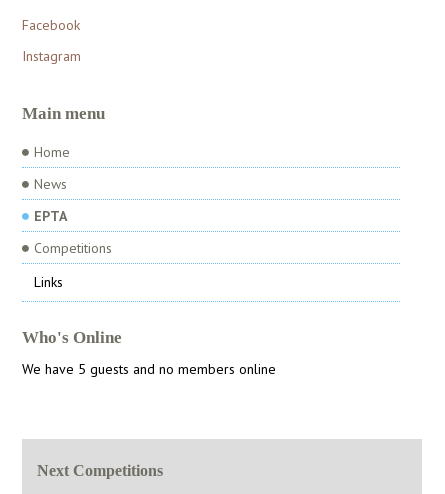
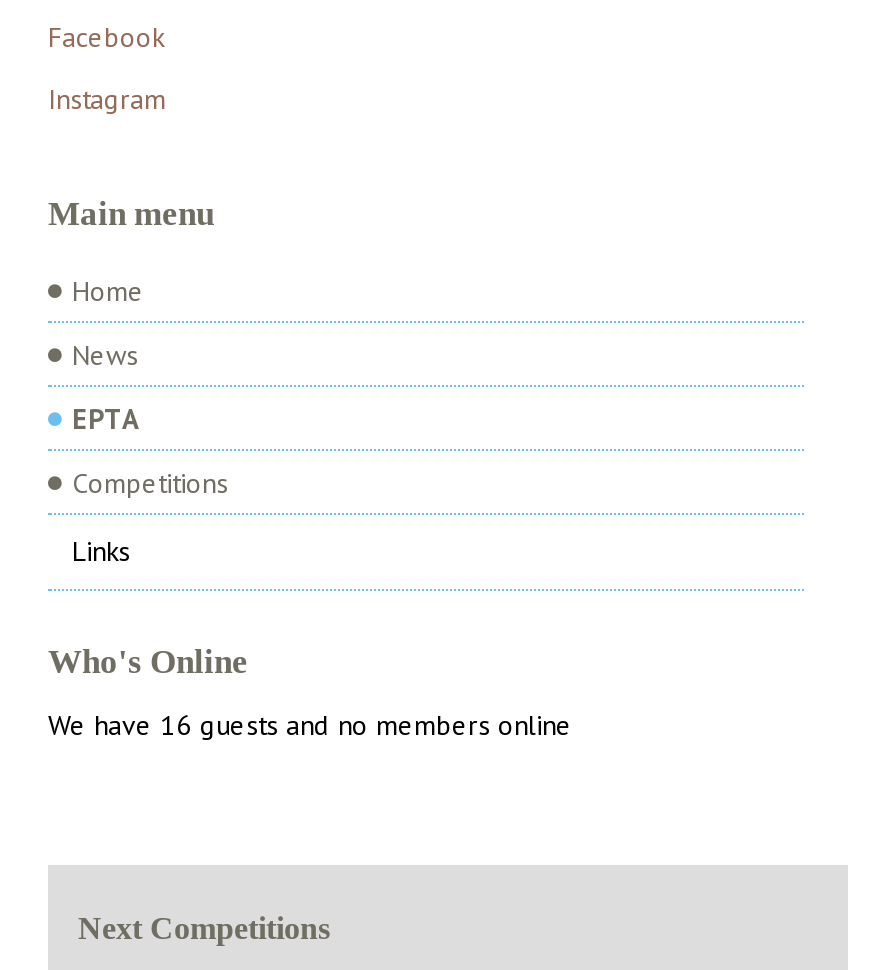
[22,360,276,378] We have 5 guests and no members online -> [48,707,572,743] We have 16 guests and no members online

